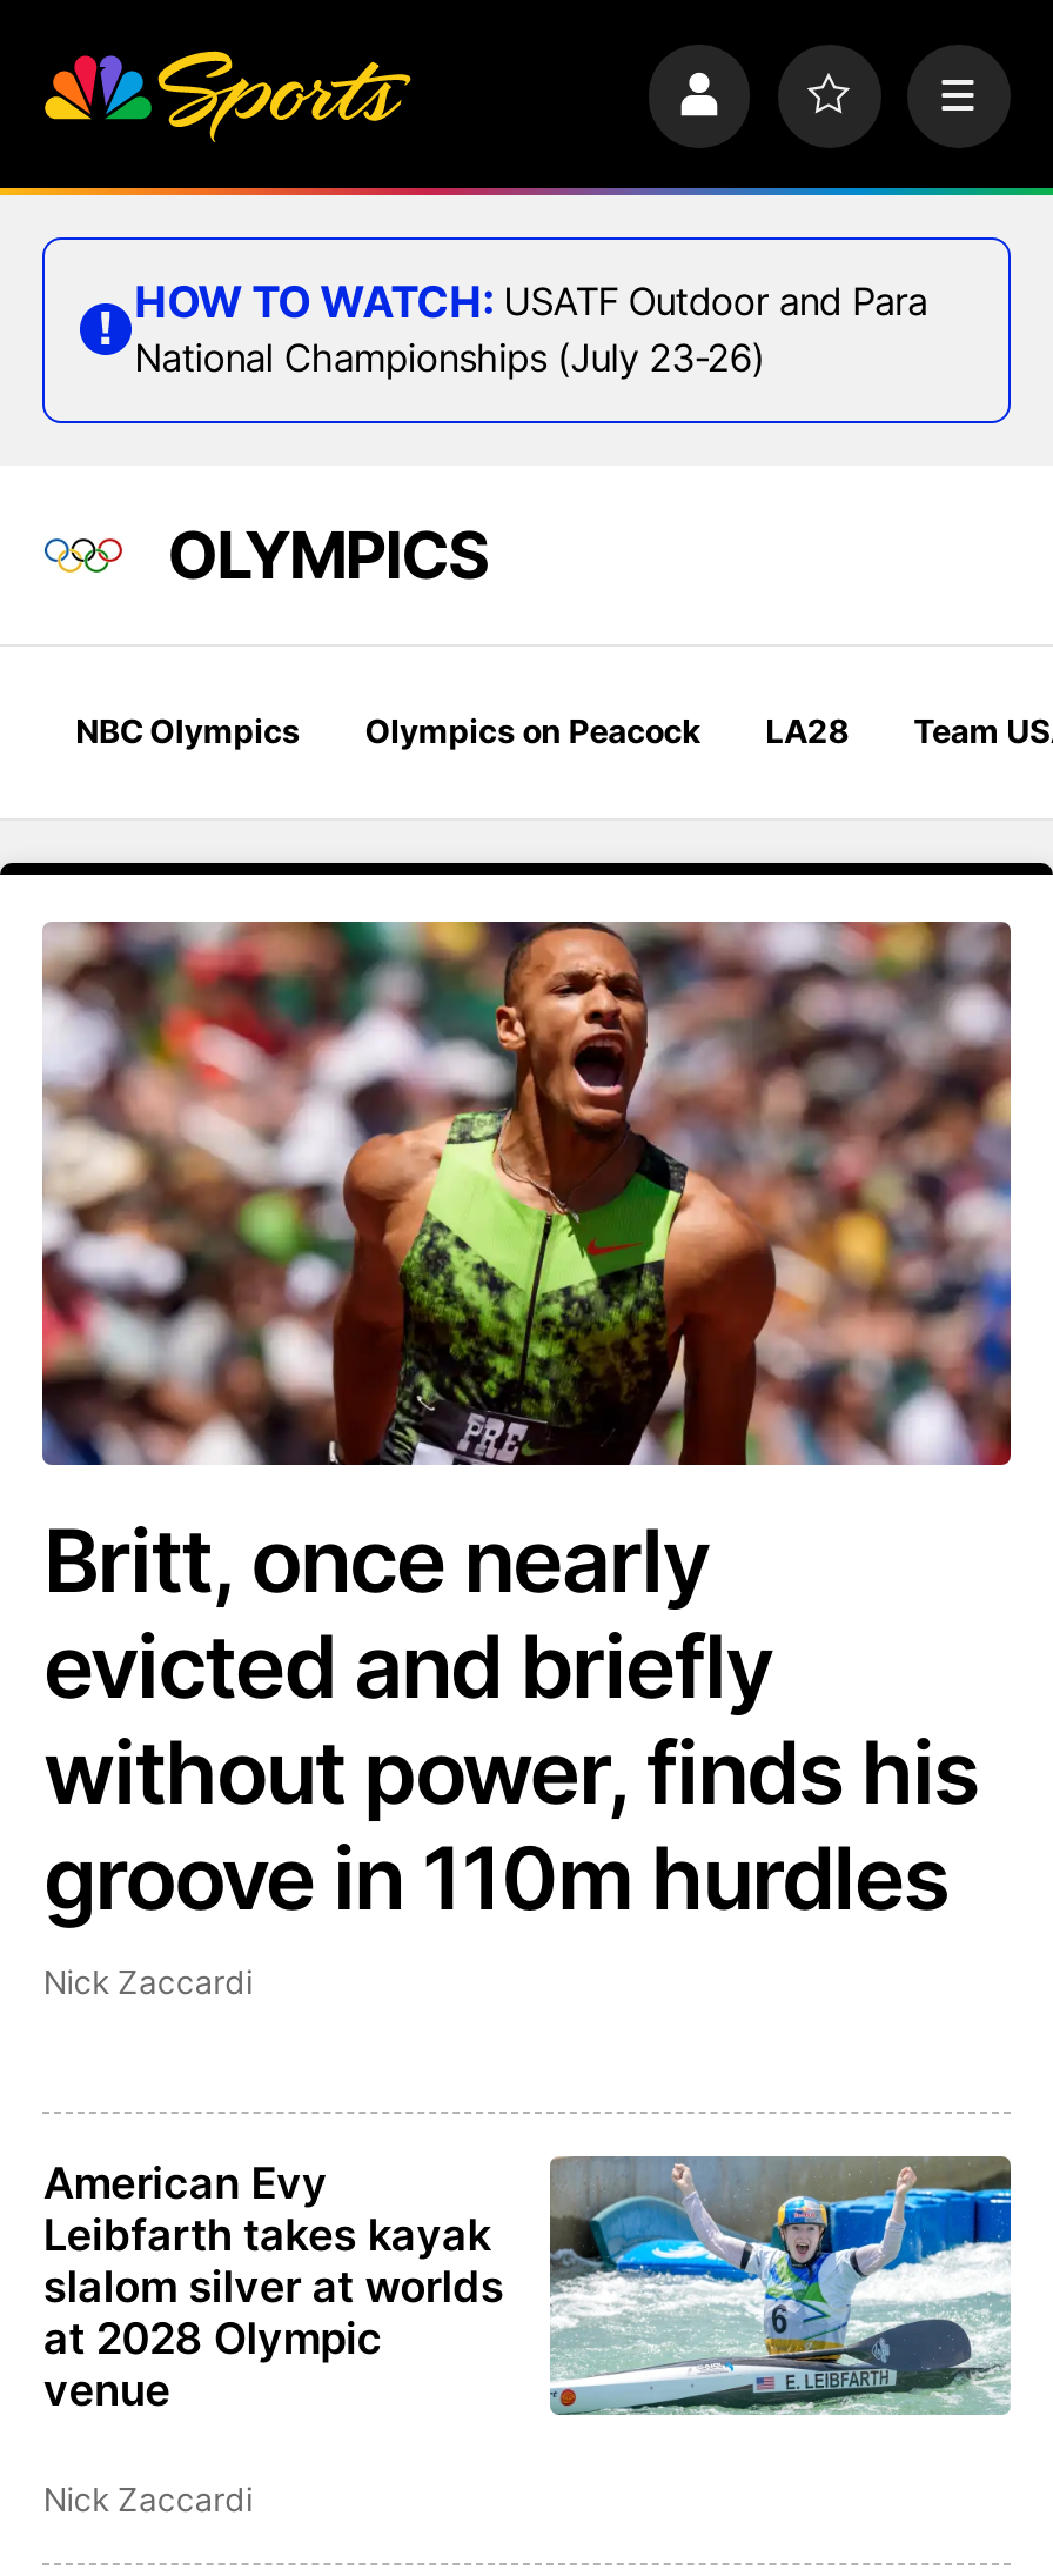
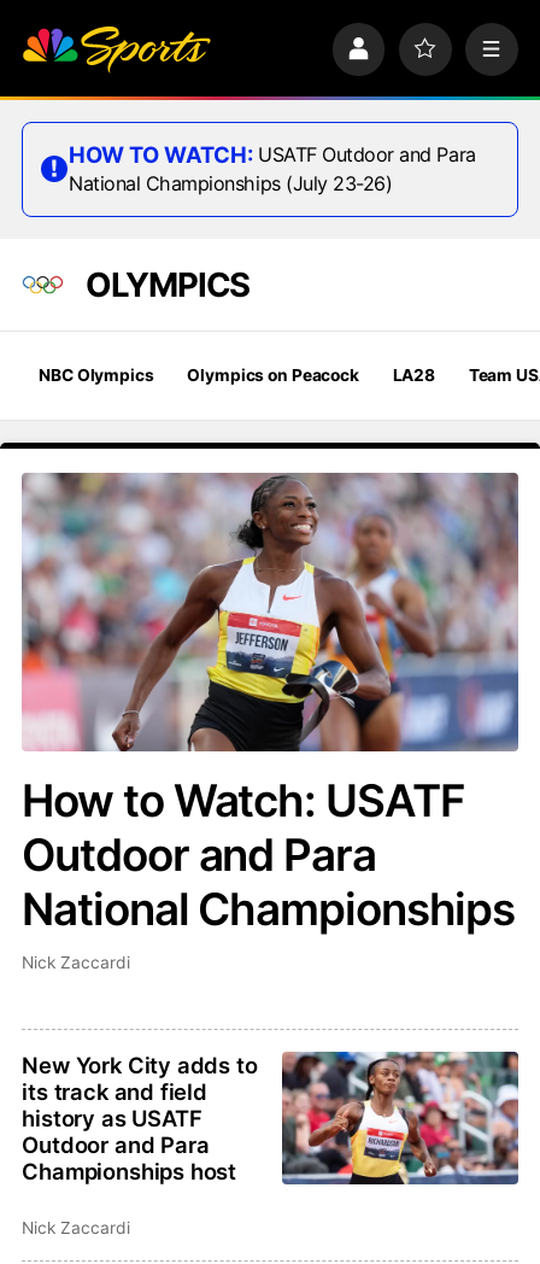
[40,919,1013,1931] [image] | Britt, once nearly | evicted and briefly | without power, finds his | groove in 110m hurdles -> [22,473,520,936] [image] | How to Watch: USATF | Outdoor and Para | National Championships
[43,2156,1013,2416] [image] | American Evy | Leibfarth takes kayak | slalom silver at worlds | at 2028 Olympic | venue -> [22,1051,520,1186] [image] | New York City adds to | its track and field | history as USATF | Outdoor and Para | Championships host

